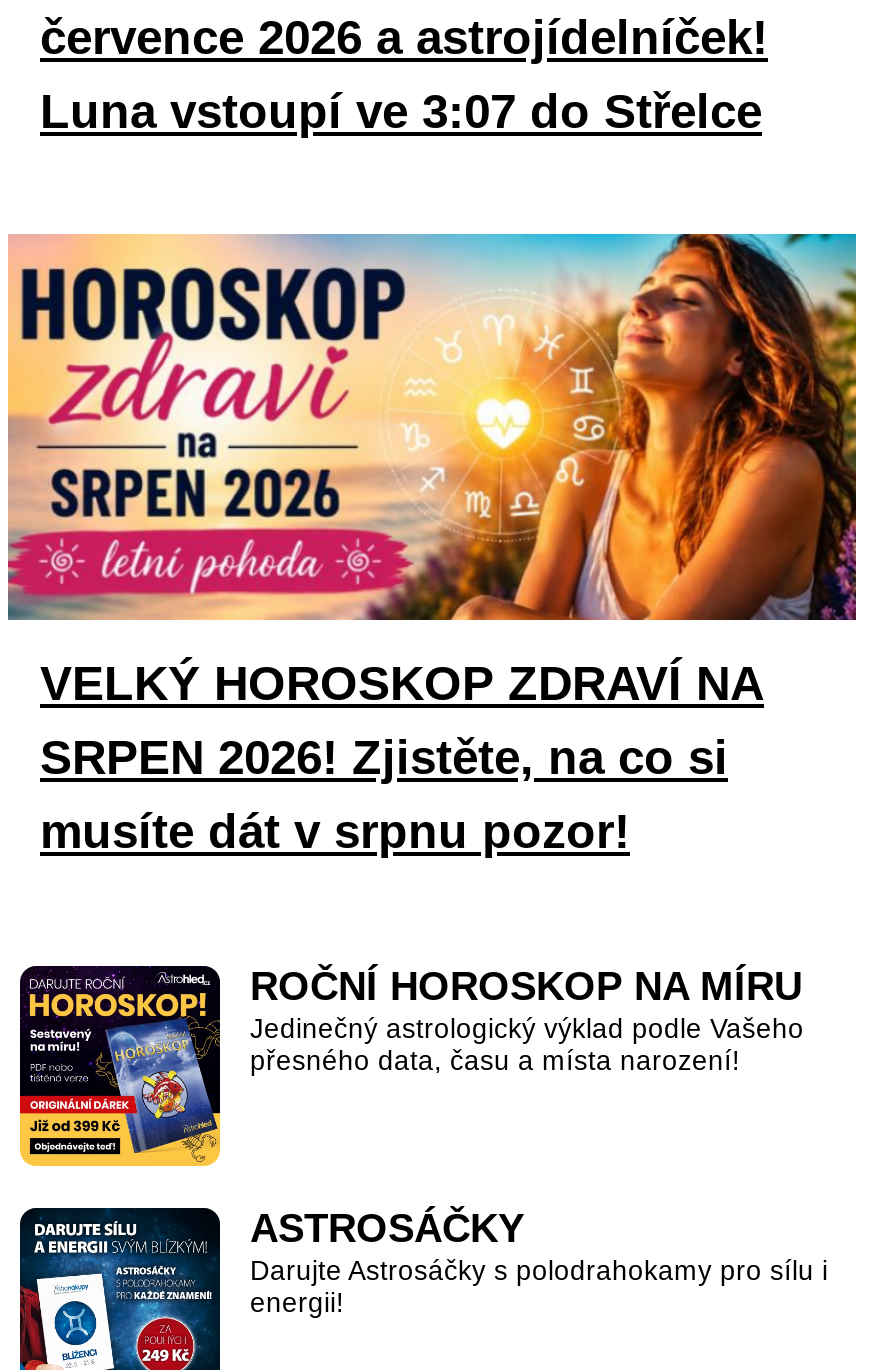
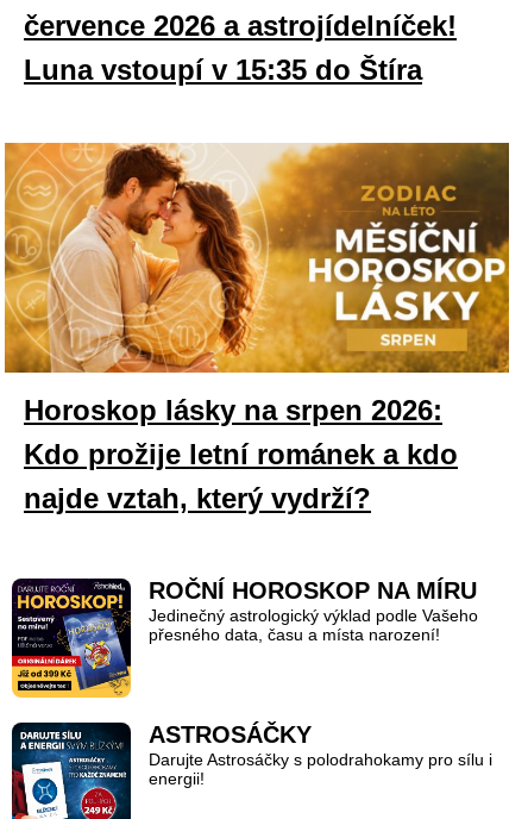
[40,84,762,138] Luna vstoupí ve 3:07 do Střelce -> [24,53,422,85] Luna vstoupí v 15:35 do Štíra
[6,232,858,859] [image] | VELKÝ HOROSKOP ZDRAVÍ NA | SRPEN 2026! Zjistěte, na co si | musíte dát v srpnu pozor! -> [4,142,510,515] [image] | Horoskop lásky na srpen 2026: | Kdo prožije letní románek a kdo | najde vztah, který vydrží?

